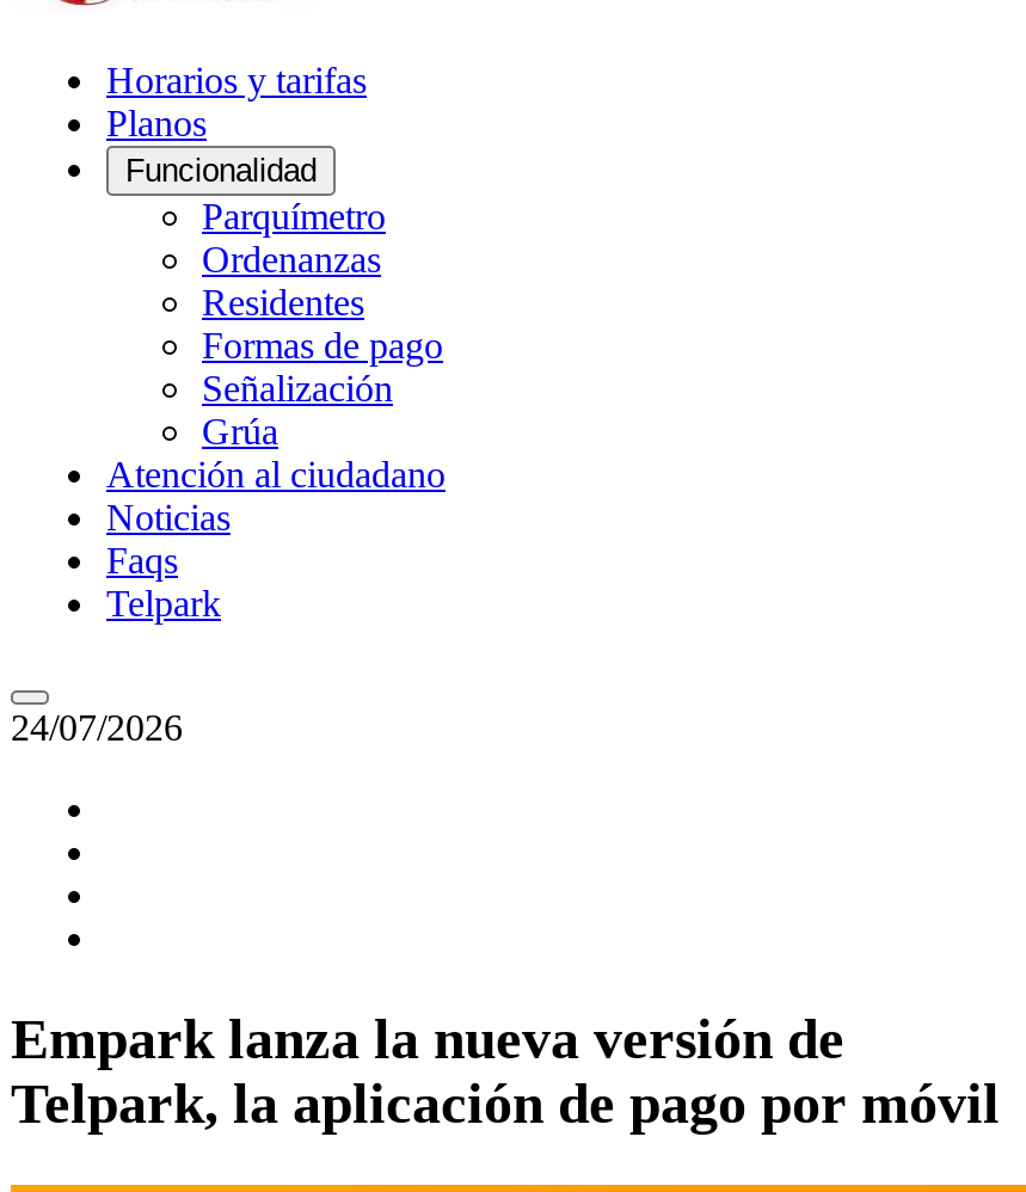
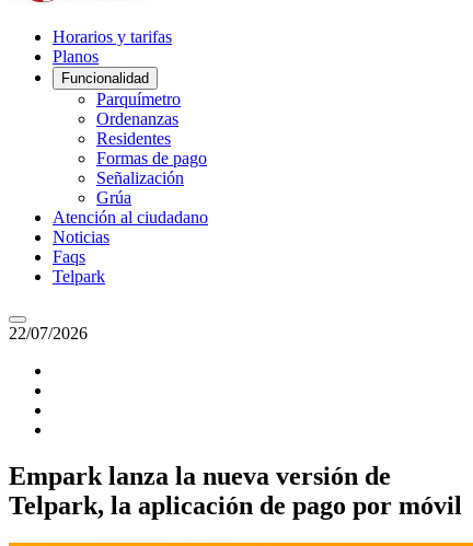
[11,707,183,748] 24/07/2026 -> [9,324,88,342] 22/07/2026

